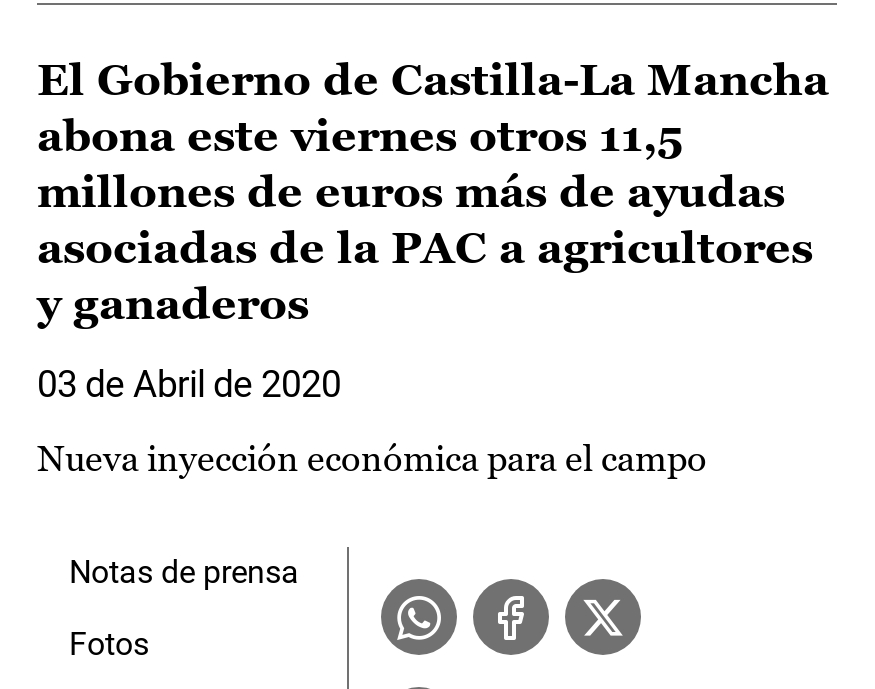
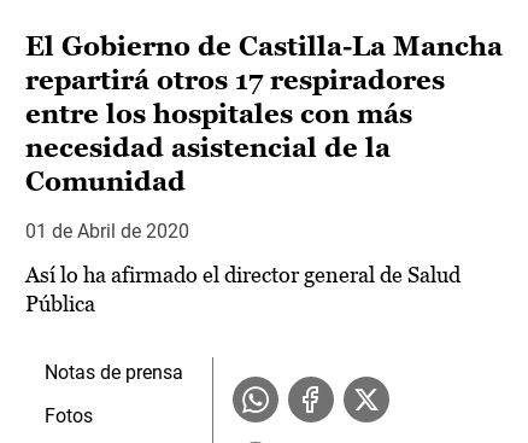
[37,111,813,329] abona este viernes otros 11,5 | millones de euros más de ayudas | asociadas de la PAC a agricultores | y ganaderos -> [25,65,445,197] repartirá otros 17 respiradores | entre los hospitales con más | necesidad asistencial de la | Comunidad
[37,363,341,405] 03 de Abril de 2020 -> [25,220,189,243] 01 de Abril de 2020
[37,437,707,479] Nueva inyección económica para el campo -> [25,262,460,316] Así lo ha afirmado el director general de Salud | Pública

